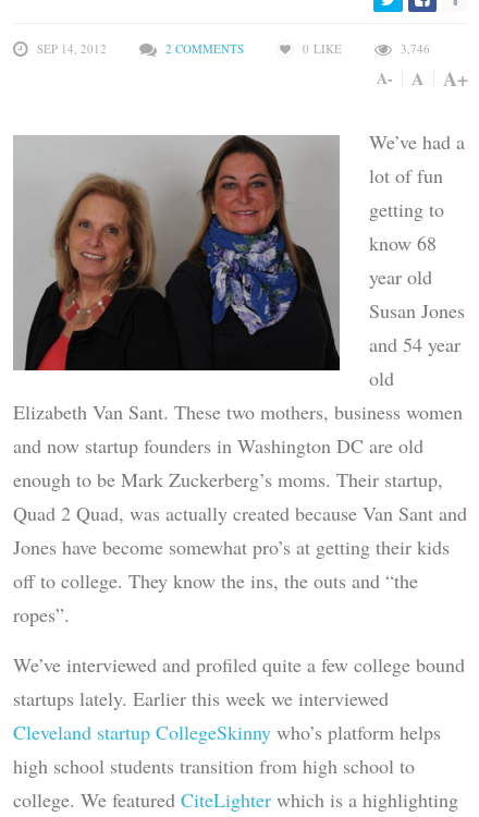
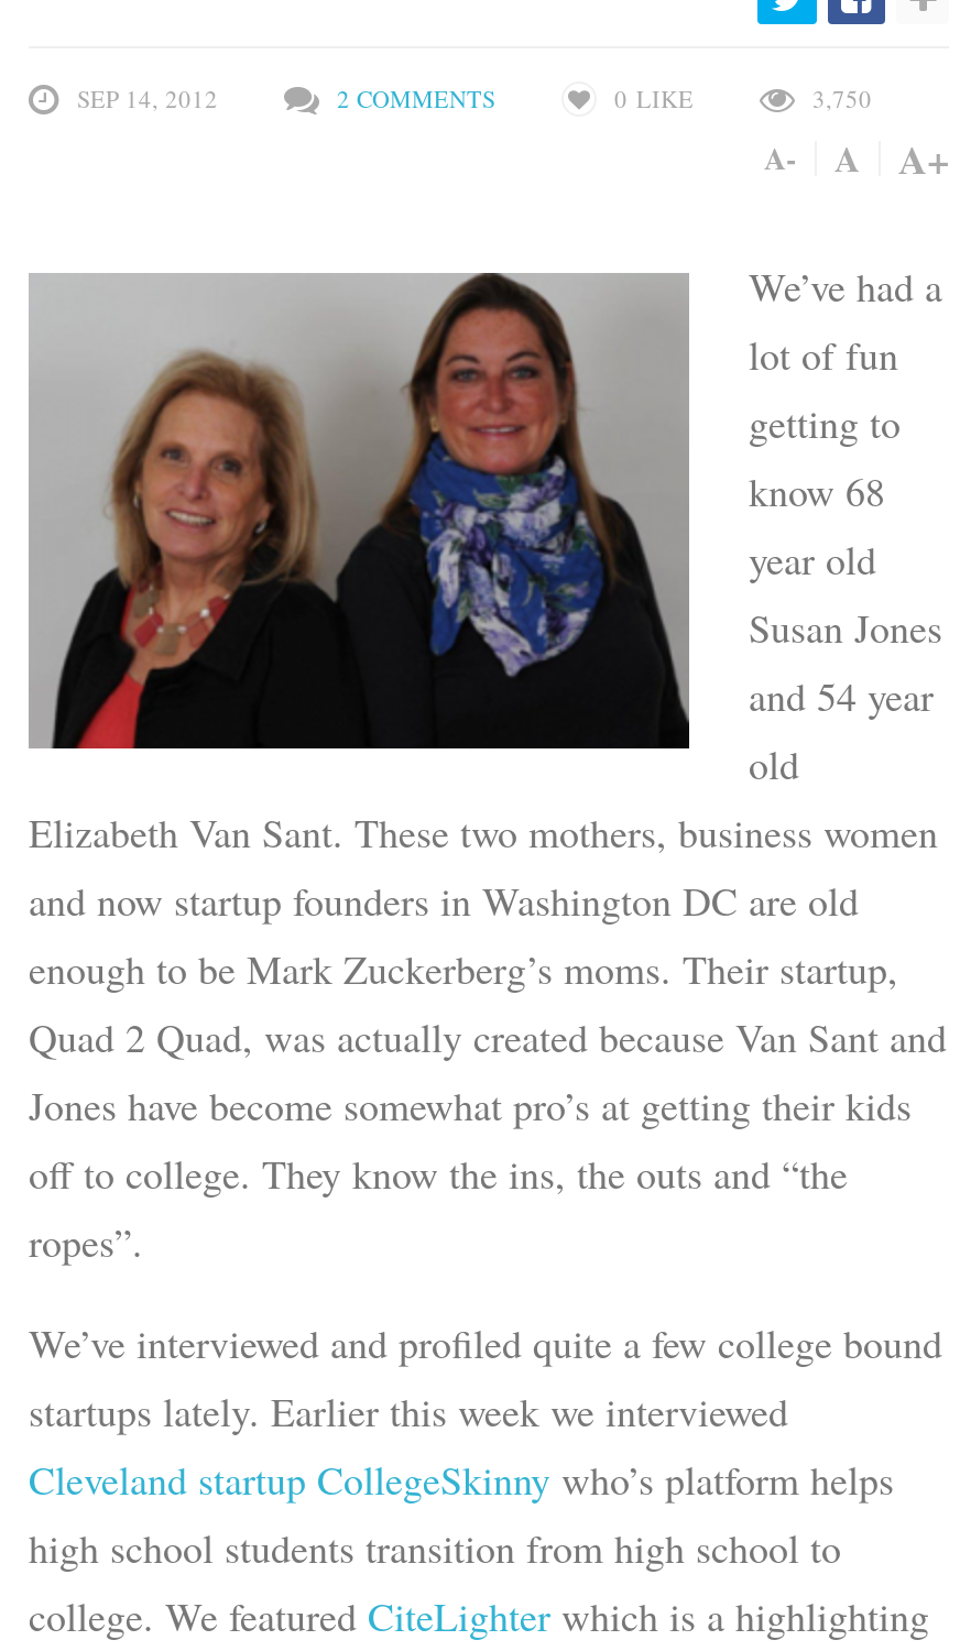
[397,40,430,56] 3,746 -> [806,80,872,113] 3,750

